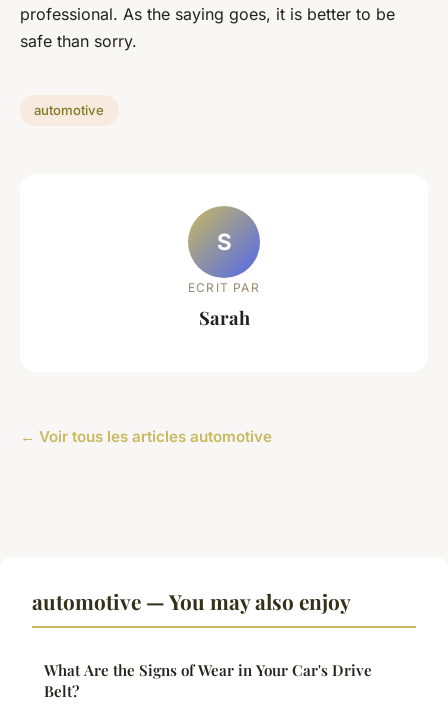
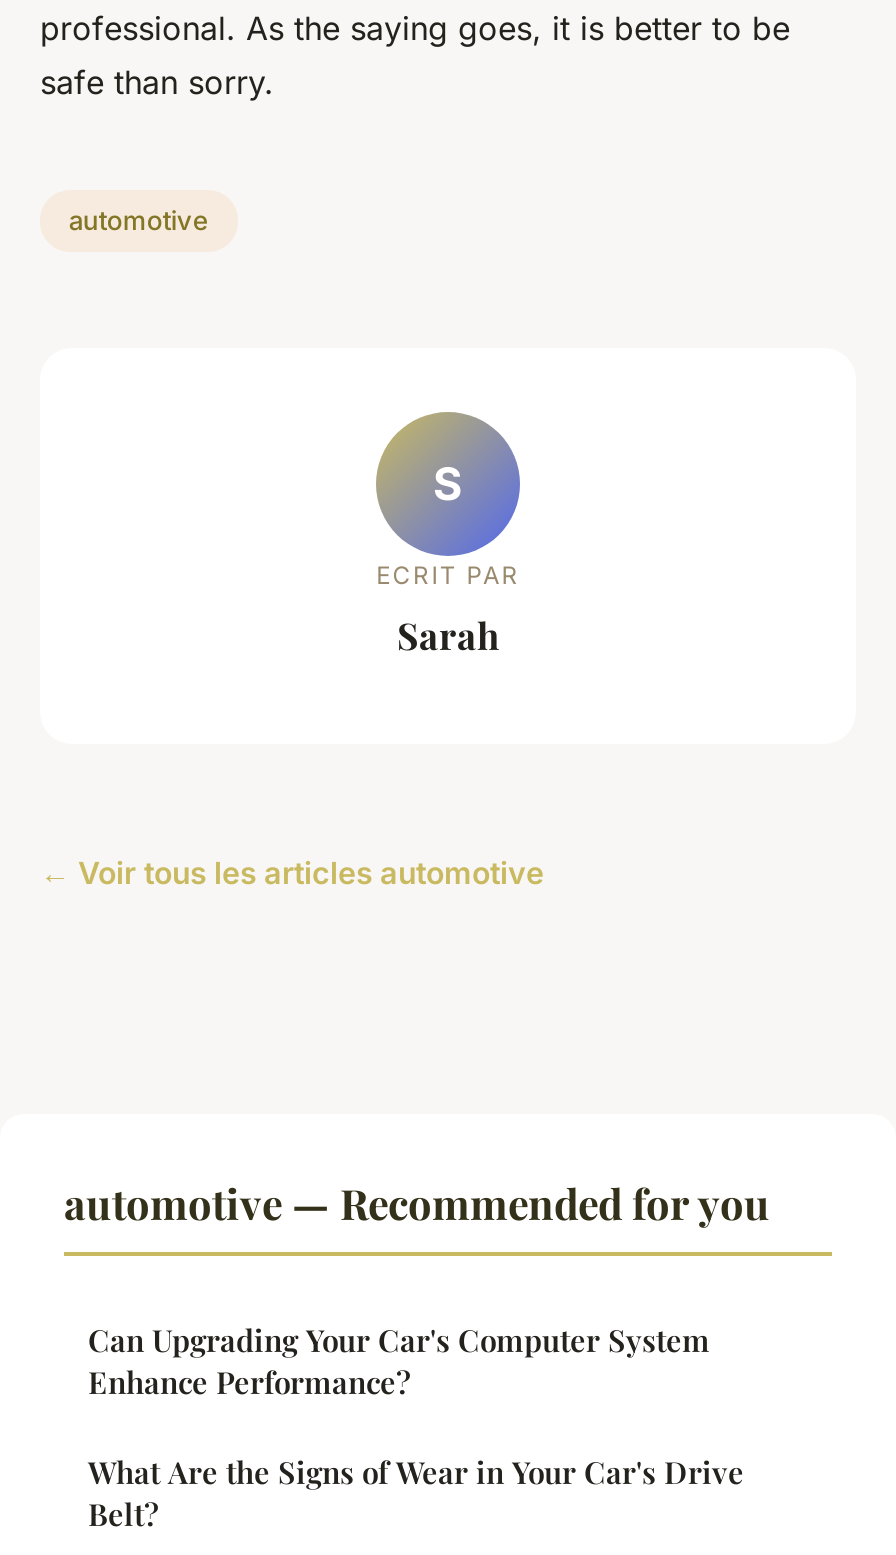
[32,586,351,614] automotive — You may also enjoy -> [64,1173,770,1401] automotive — Recommended for you | Can Upgrading Your Car's Computer System | Enhance Performance?

